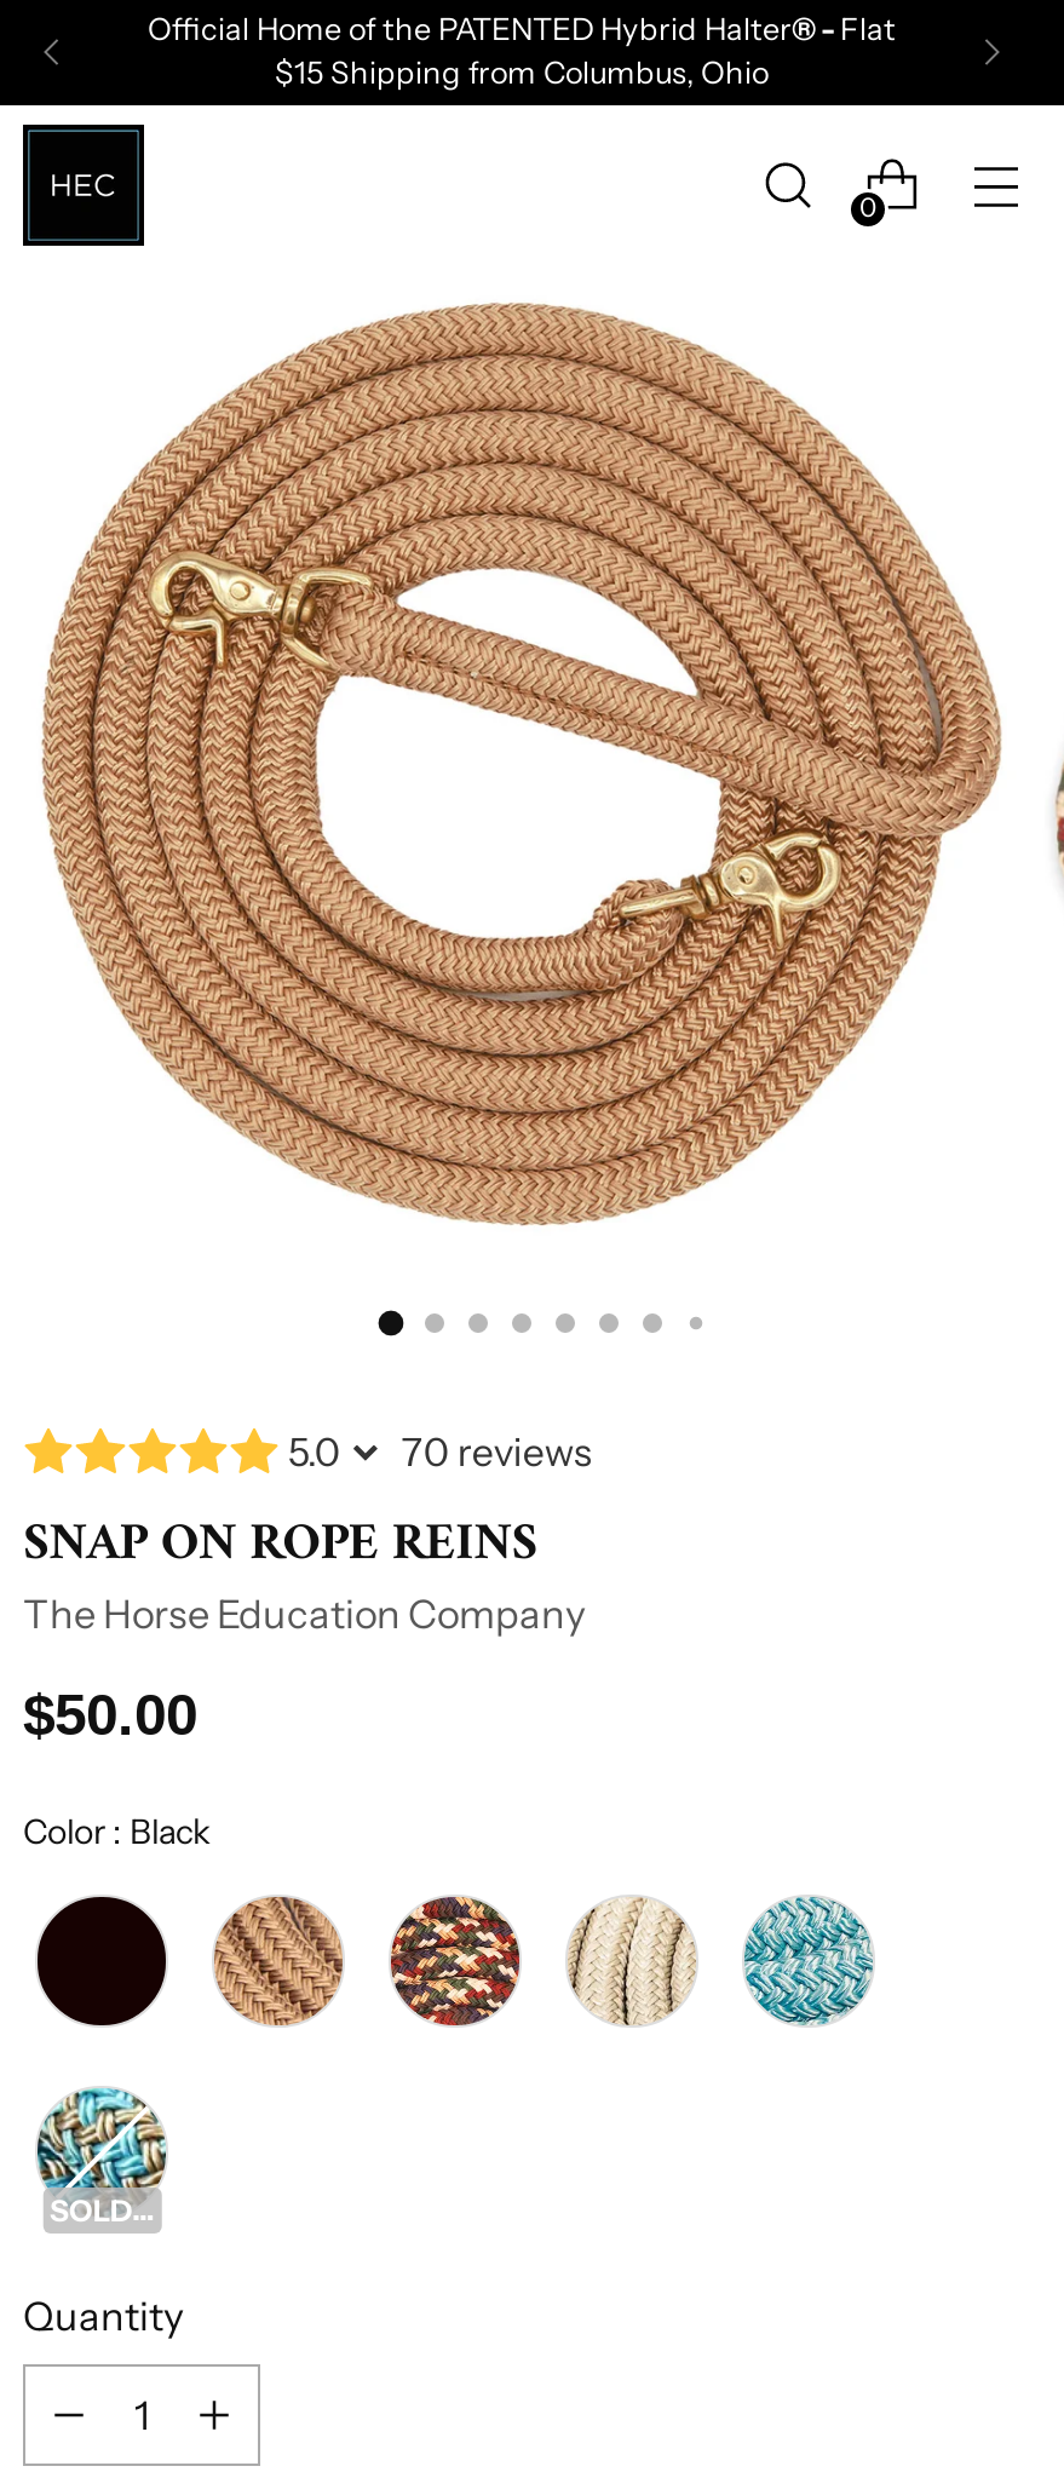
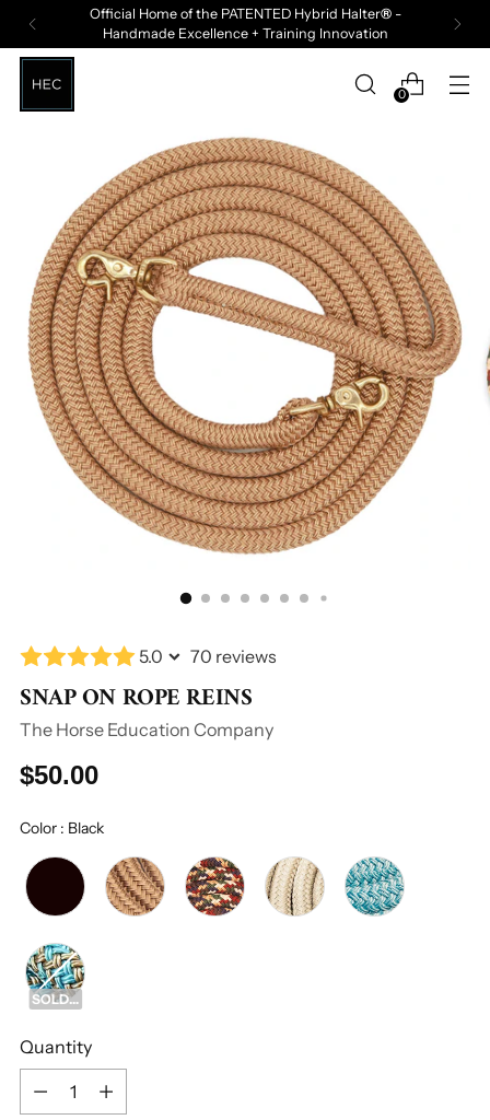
[148,11,896,91] Official Home of the PATENTED Hybrid Halter® - Flat | $15 Shipping from Columbus, Ohio -> [89,5,401,42] Official Home of the PATENTED Hybrid Halter® - | Handmade Excellence + Training Innovation

